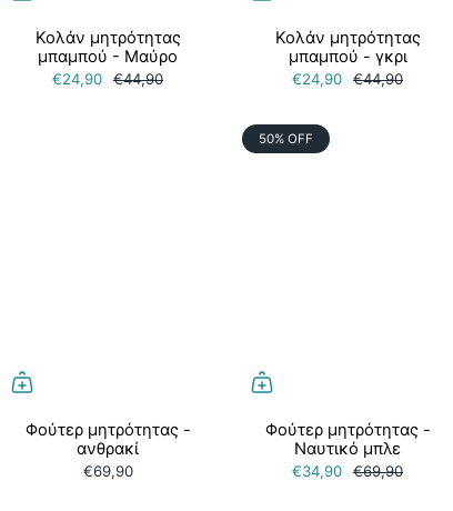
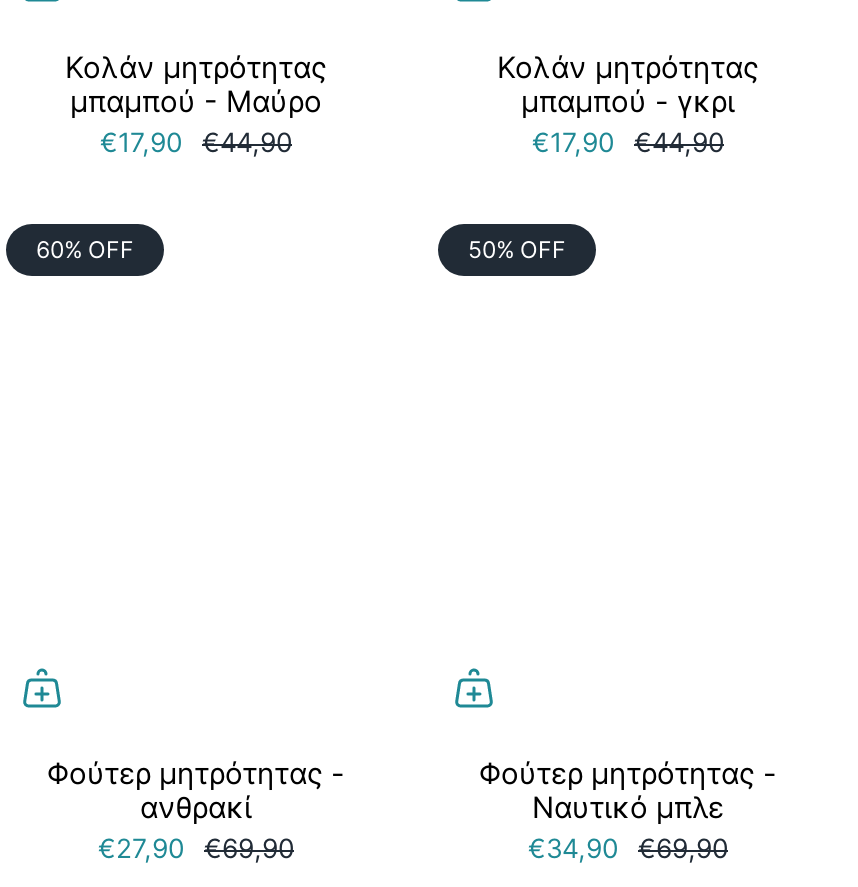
[52,70,163,88] €24,90 €44,90 -> [100,126,292,158] €17,90 €44,90
[292,70,403,88] €24,90 €44,90 -> [36,126,724,264] €17,90 €44,90 | 60% OFF
[83,462,133,480] €69,90 -> [98,832,294,864] €27,90 €69,90

